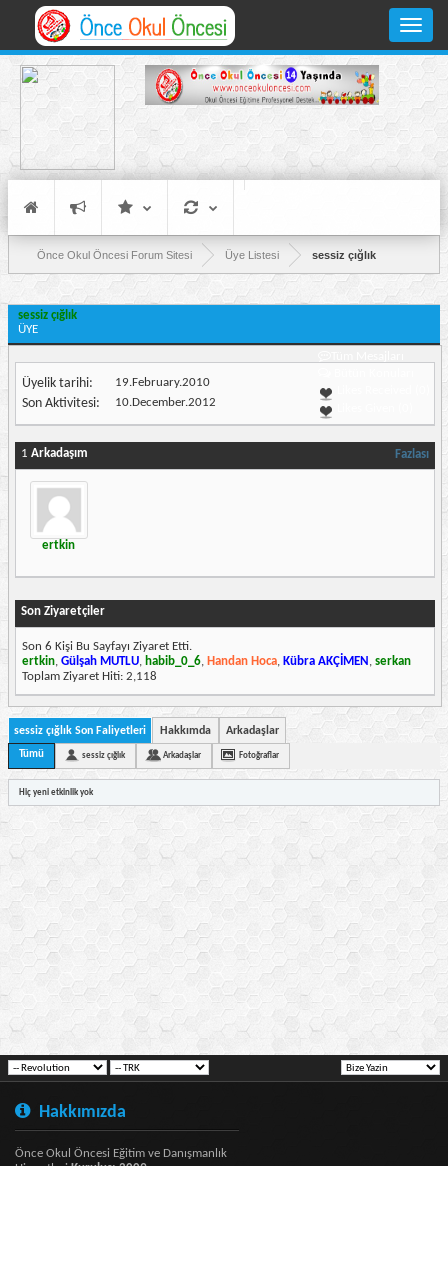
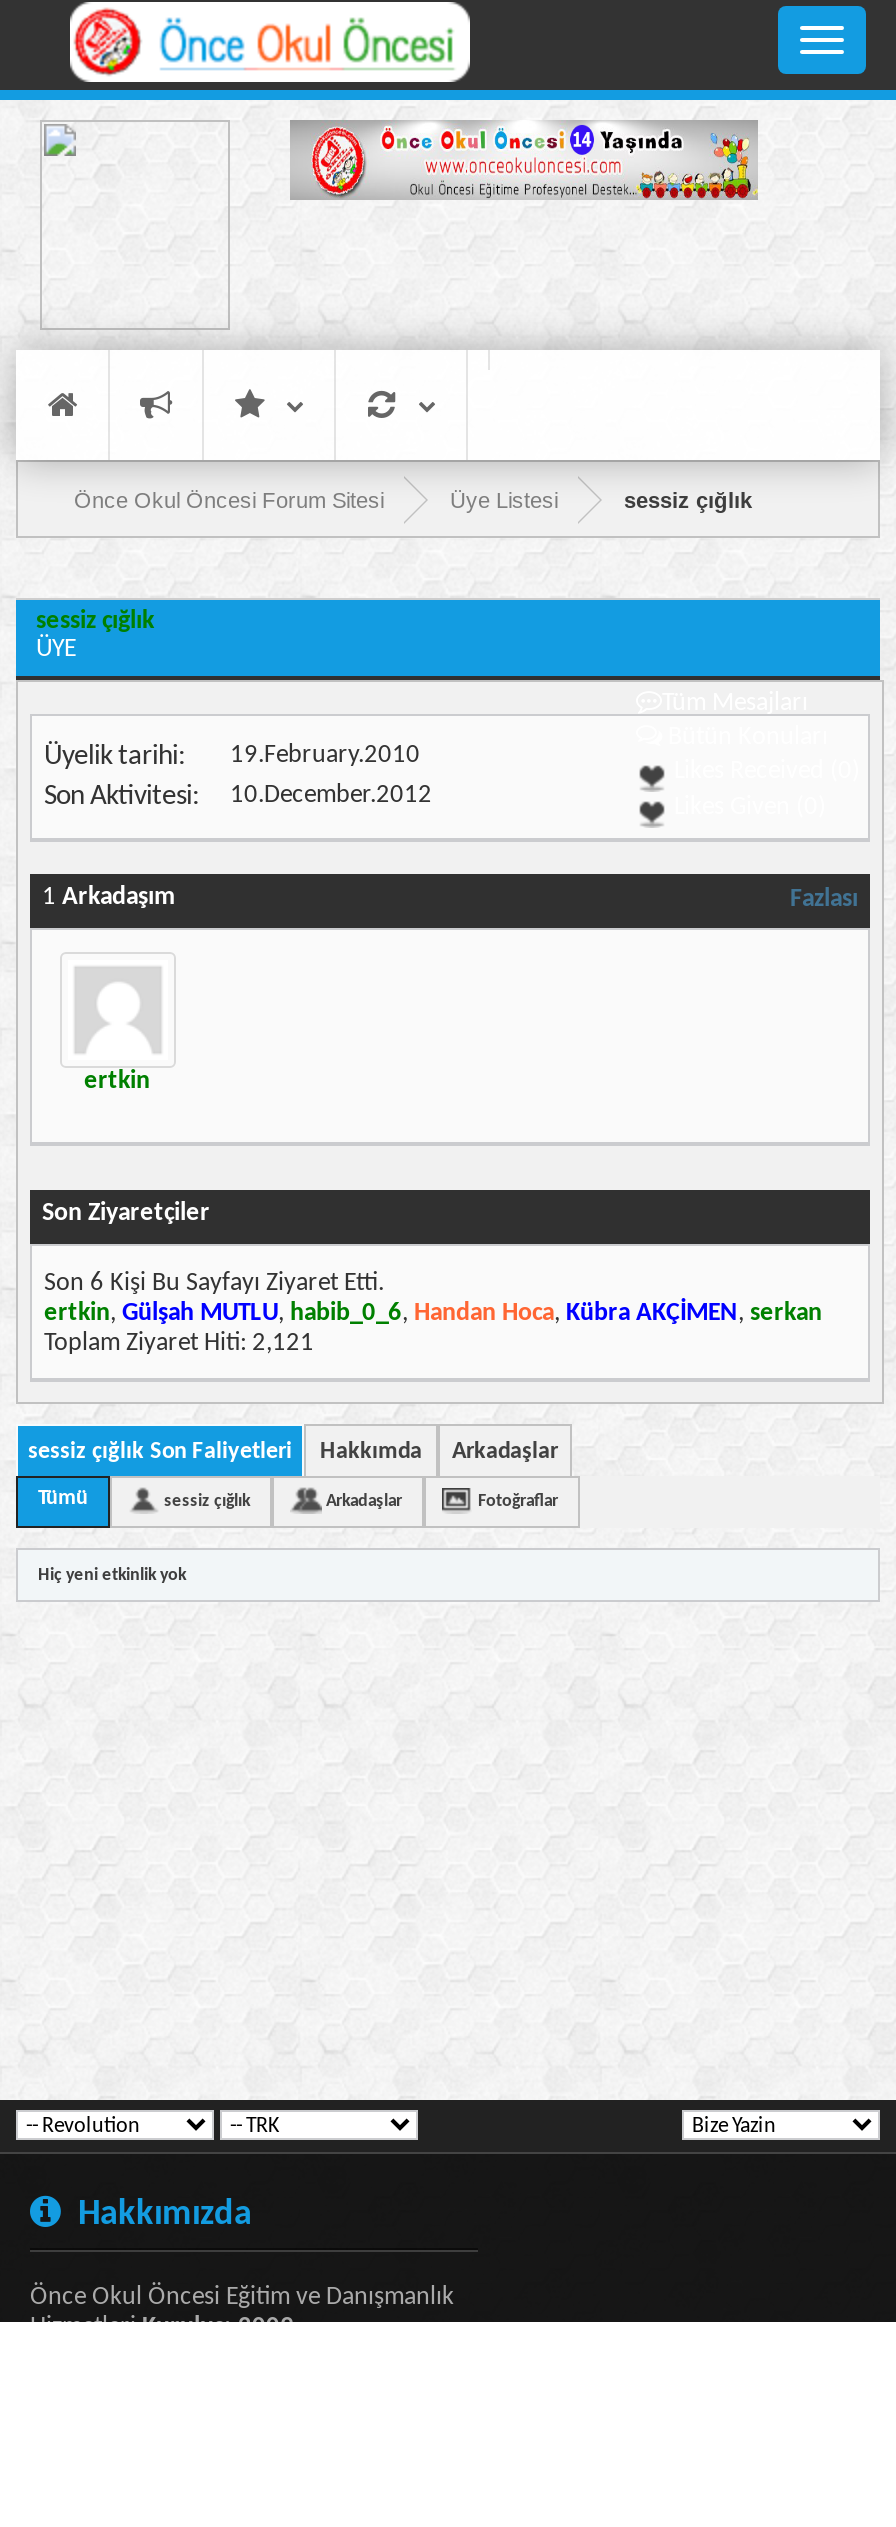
[22,670,157,683] Toplam Ziyaret Hiti: 2,118 -> [44,1330,314,1356] Toplam Ziyaret Hiti: 2,121

